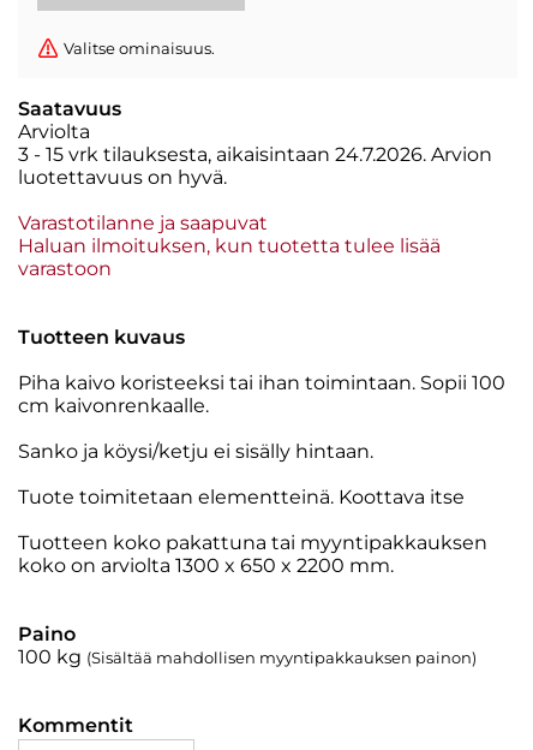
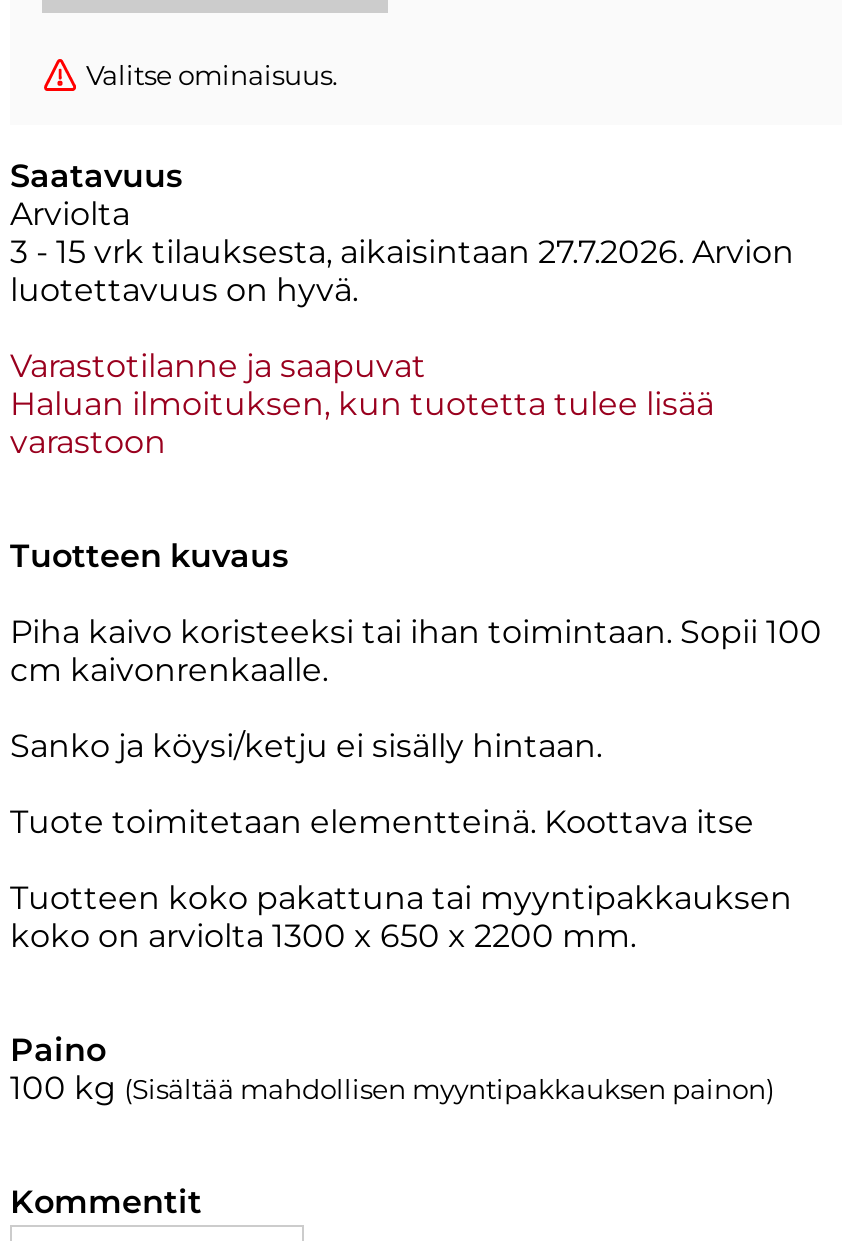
[18,143,492,166] 3 - 15 vrk tilauksesta, aikaisintaan 24.7.2026. Arvion -> [10,233,794,271] 3 - 15 vrk tilauksesta, aikaisintaan 27.7.2026. Arvion

